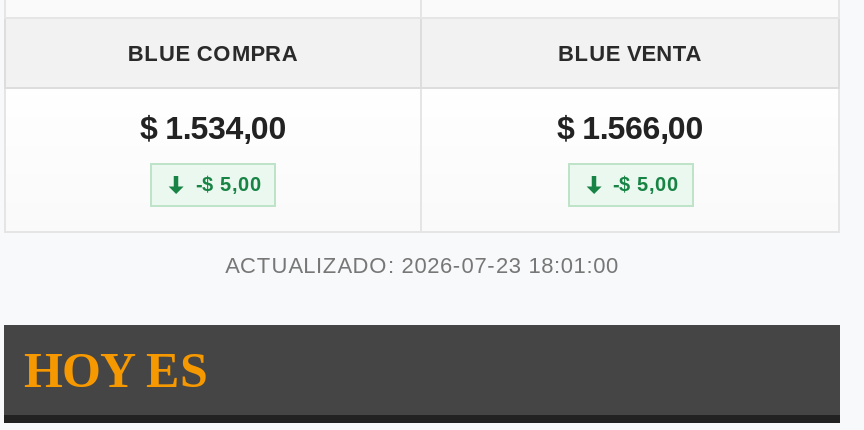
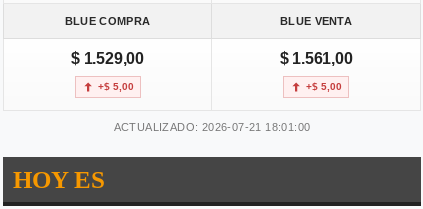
[140,111,286,145] $ 1.534,00 -> [71,50,144,67] $ 1.529,00
[557,111,703,145] $ 1.566,00 -> [279,50,352,67] $ 1.561,00
[196,173,262,195] -$ 5,00 -> [97,81,133,92] +$ 5,00
[613,173,679,195] -$ 5,00 -> [306,81,342,92] +$ 5,00
[225,253,619,277] ACTUALIZADO: 2026-07-23 18:01:00 -> [114,121,310,133] ACTUALIZADO: 2026-07-21 18:01:00

